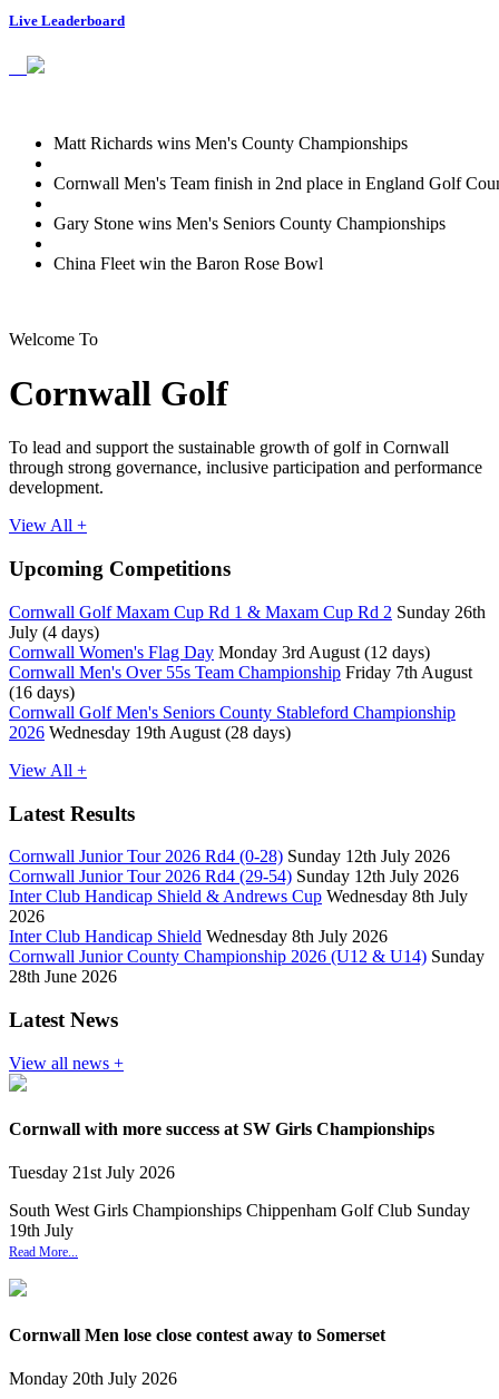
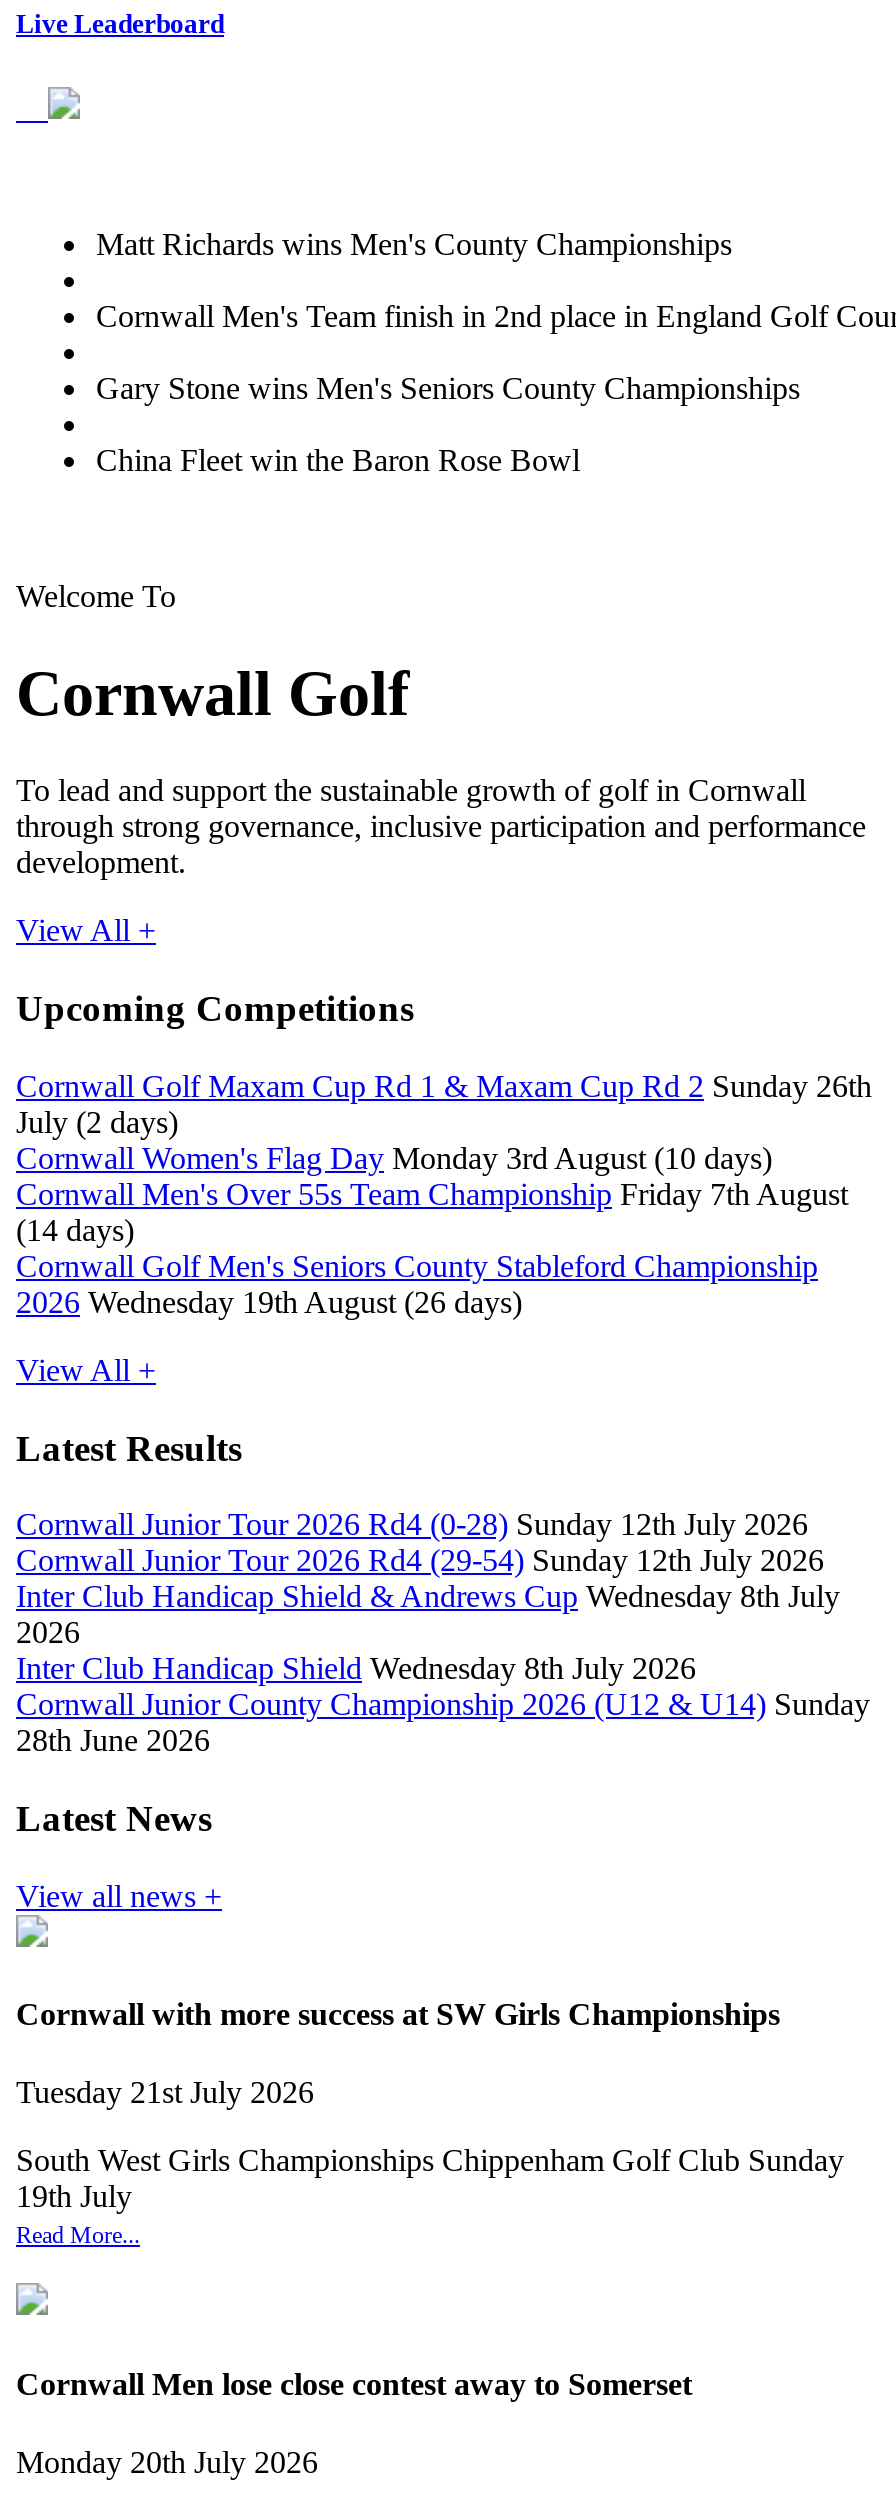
[9,622,99,641] July (4 days) -> [16,1105,178,1139] July (2 days)
[9,642,430,661] Cornwall Women's Flag Day Monday 3rd August (12 days) -> [16,1141,772,1175] Cornwall Women's Flag Day Monday 3rd August (10 days)
[9,683,75,702] (16 days) -> [16,1213,134,1247] (14 days)
[9,723,291,742] 2026 Wednesday 19th August (28 days) -> [16,1285,522,1319] 2026 Wednesday 19th August (26 days)

